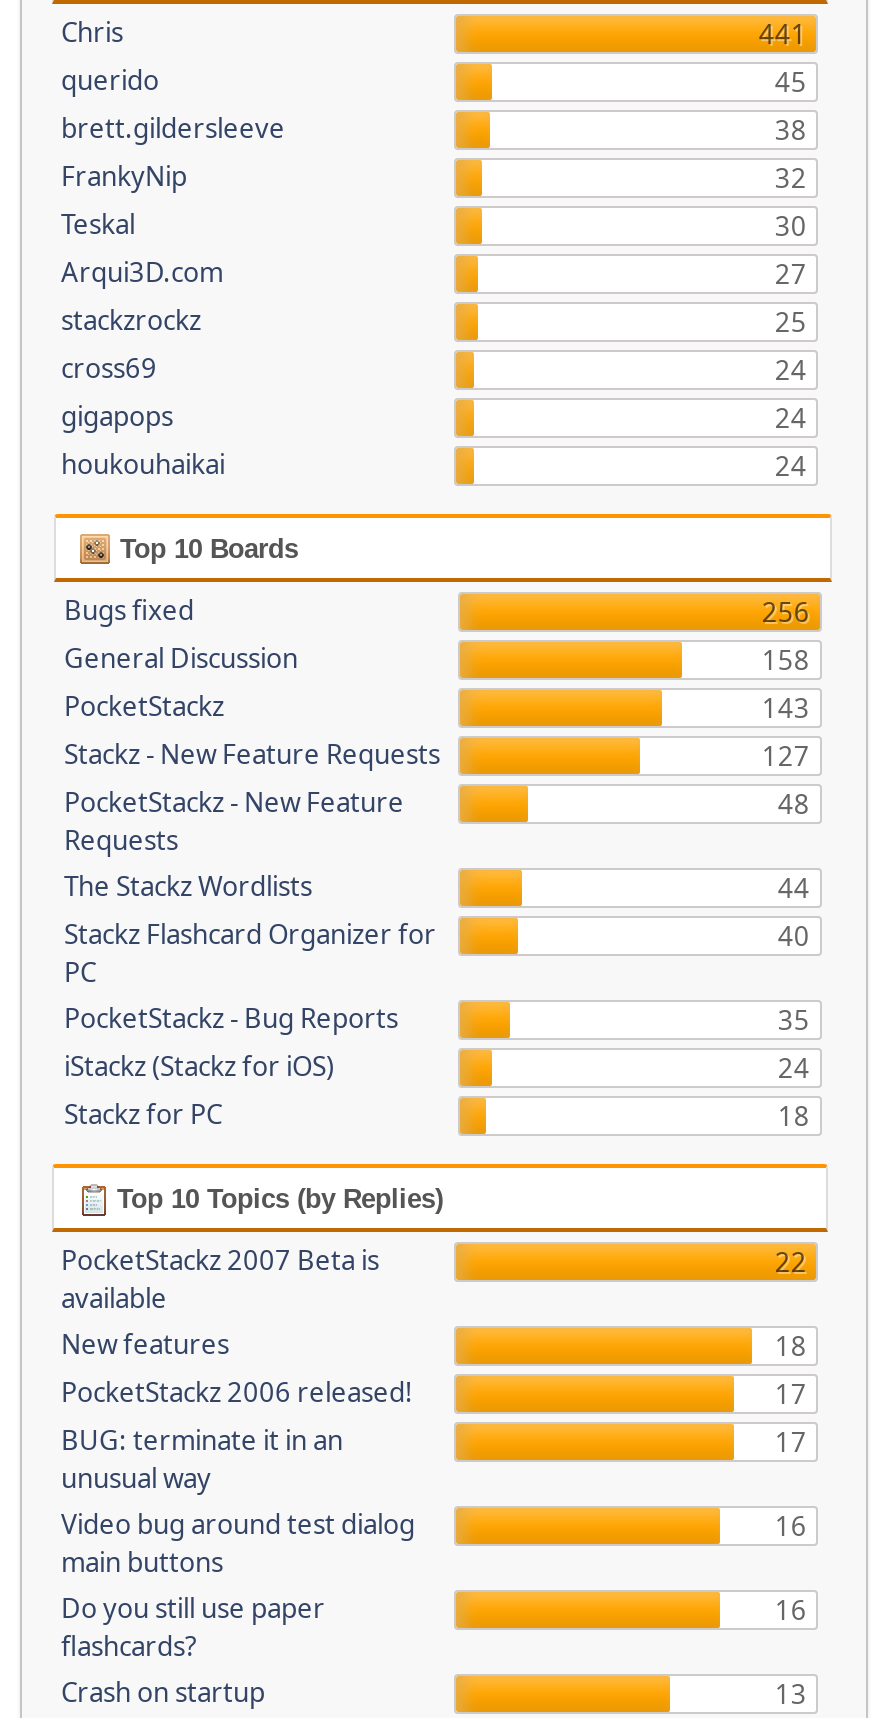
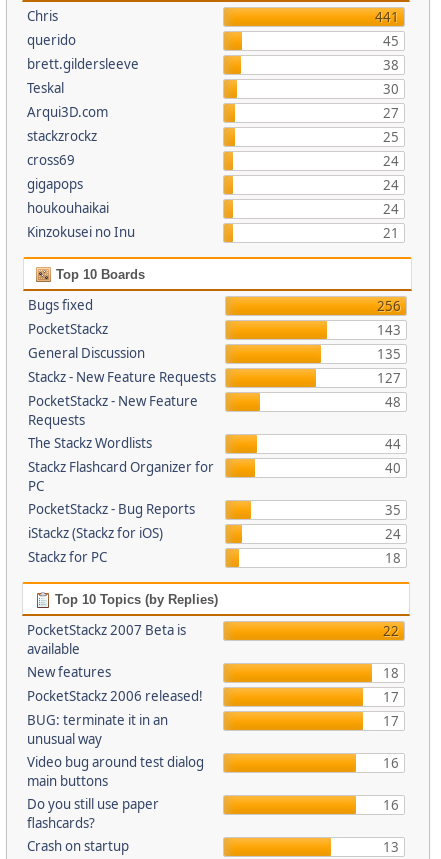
[61,158,807,196] FrankyNip | 32 -> none
moved [61,206,807,484] -> [26,79,399,218]: Teskal | 30 | Arqui3D.com | ... | houkouhaikai | 24
none -> [26,223,399,242] Kinzokusei no Inu | 21
moved [64,640,298,676] -> [28,344,145,362]: General Discussion
[762,642,810,678] 158 -> none
moved [64,688,810,726] -> [28,320,401,339]: PocketStackz | 143
none -> [377,345,401,363] 135

